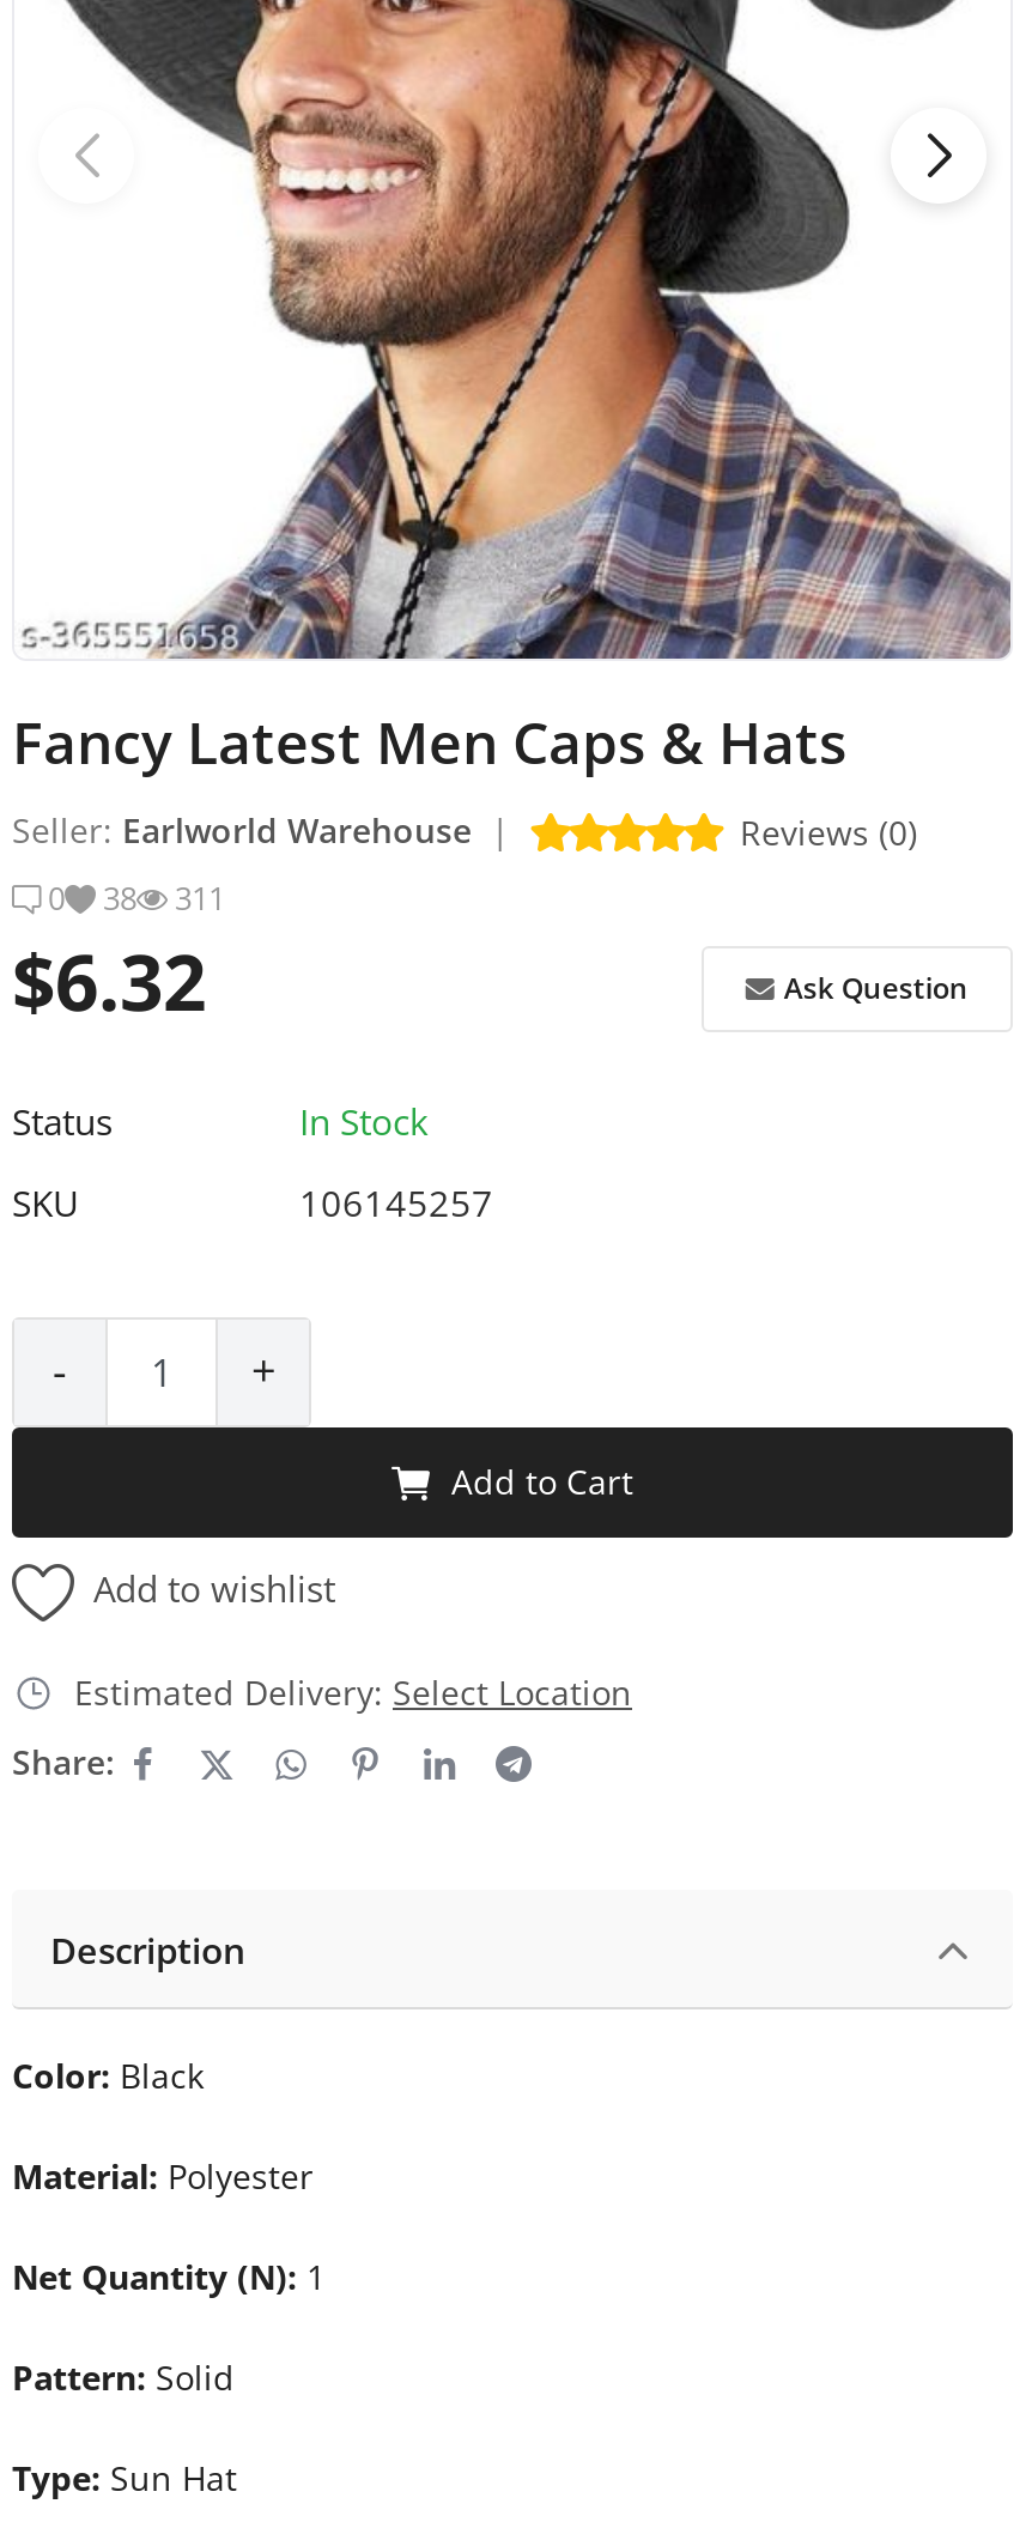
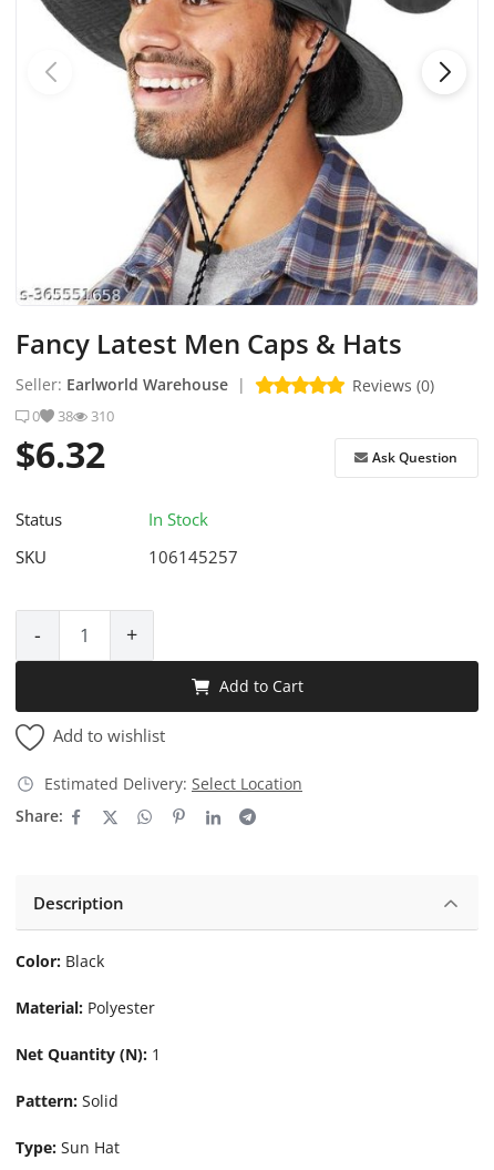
[168,877,225,920] 311 -> [88,406,114,426] 310

